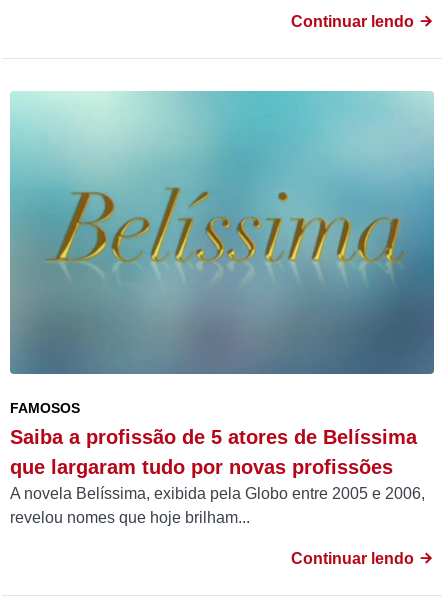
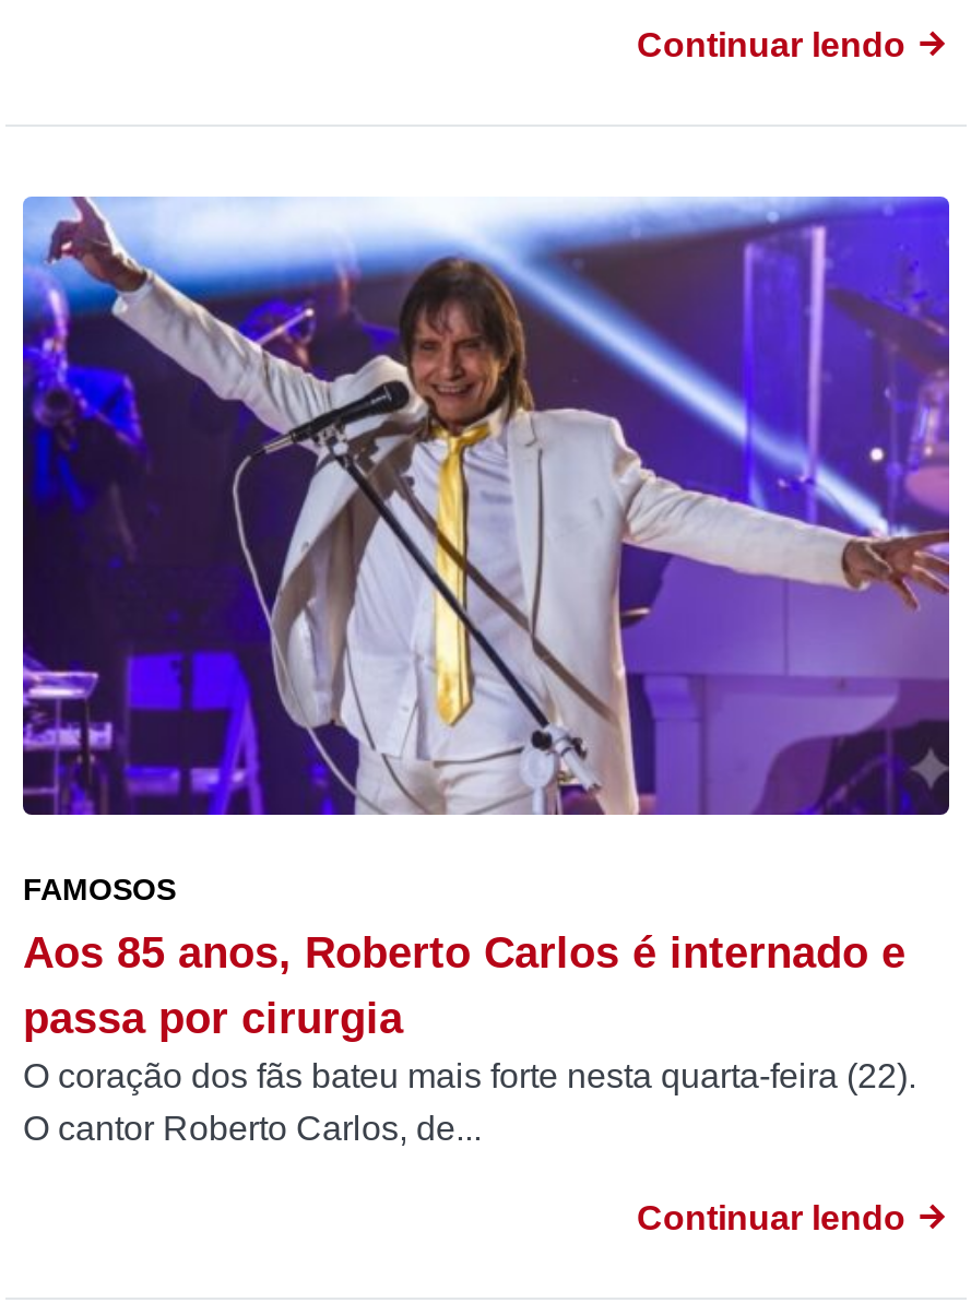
[9,90,435,375] [image] -> [21,196,951,816] [image]
[10,426,425,526] Saiba a profissão de 5 atores de Belíssima | que largaram tudo por novas profissões | A novela Belíssima, exibida pela Globo entre 2005 e 2006, | revelou nomes que hoje brilham... -> [23,927,916,1146] Aos 85 anos, Roberto Carlos é internado e | passa por cirurgia | O coração dos fãs bateu mais forte nesta quarta-feira (22). | O cantor Roberto Carlos, de...

